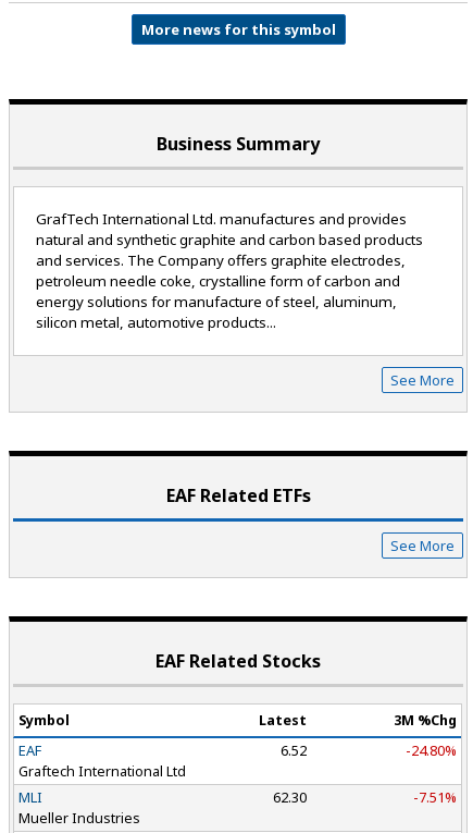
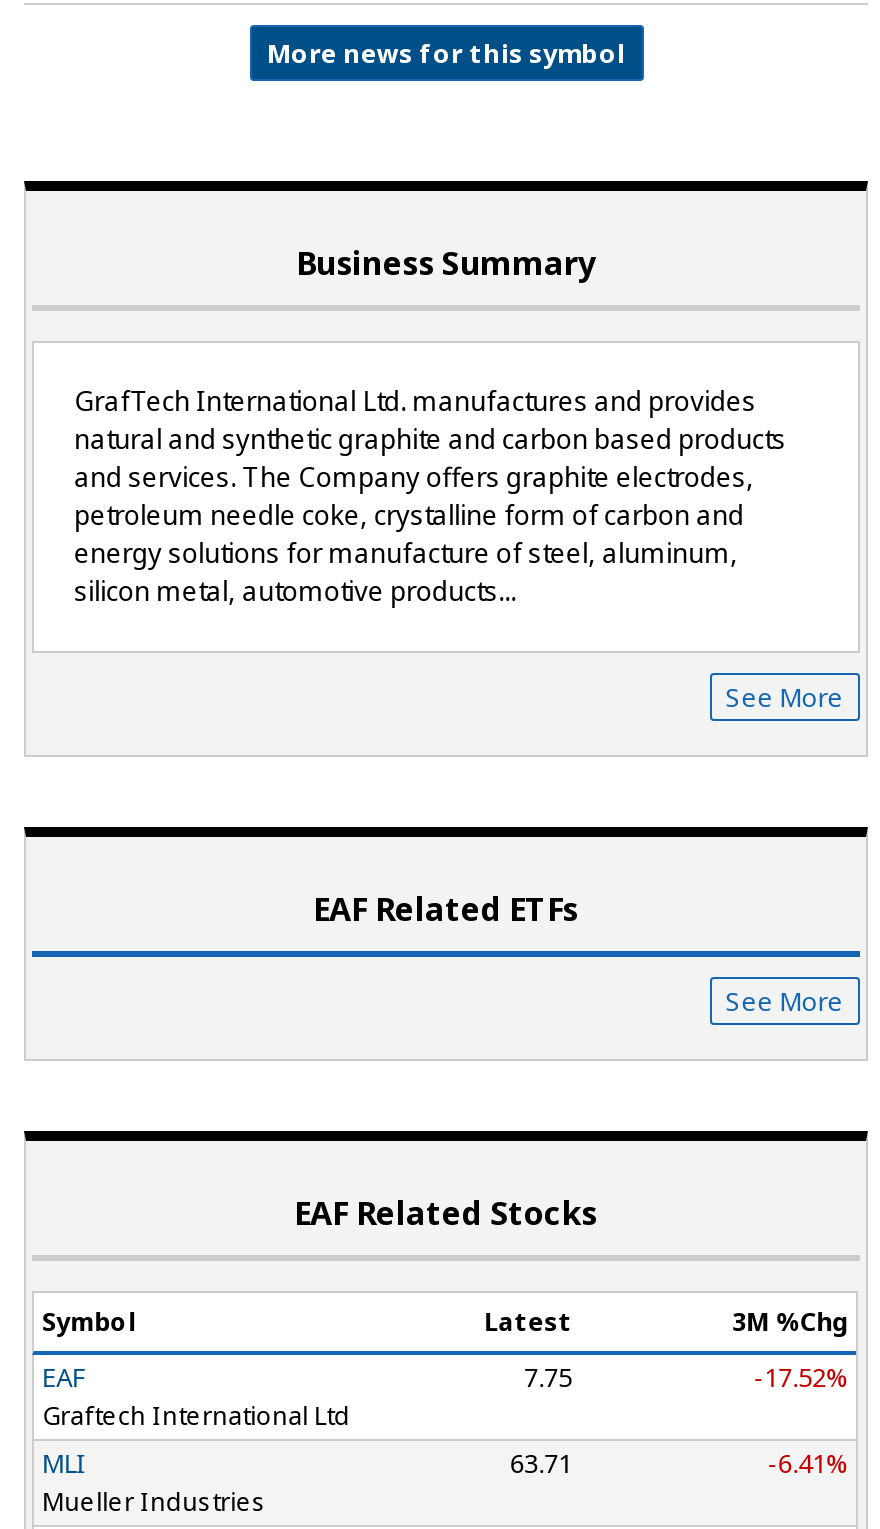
[281,740,307,760] 6.52 -> [524,1359,572,1395] 7.75
[406,740,457,760] -24.80% -> [754,1359,848,1395] -17.52%
[273,787,307,807] 62.30 -> [510,1445,572,1481] 63.71
[413,787,457,807] -7.51% -> [768,1445,848,1481] -6.41%

